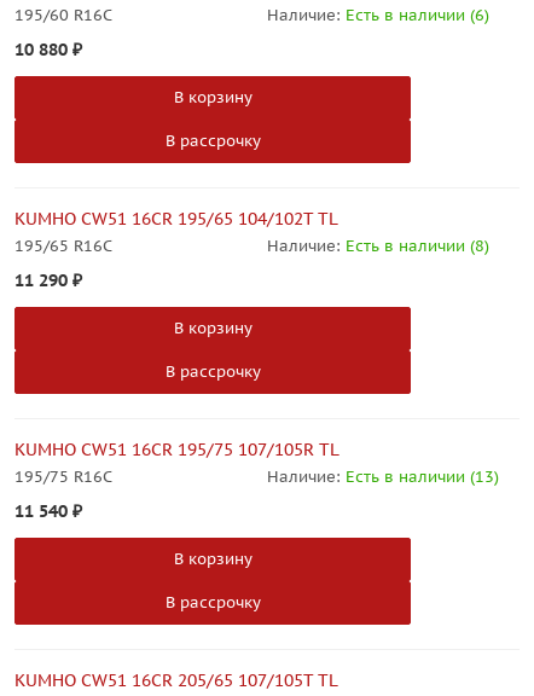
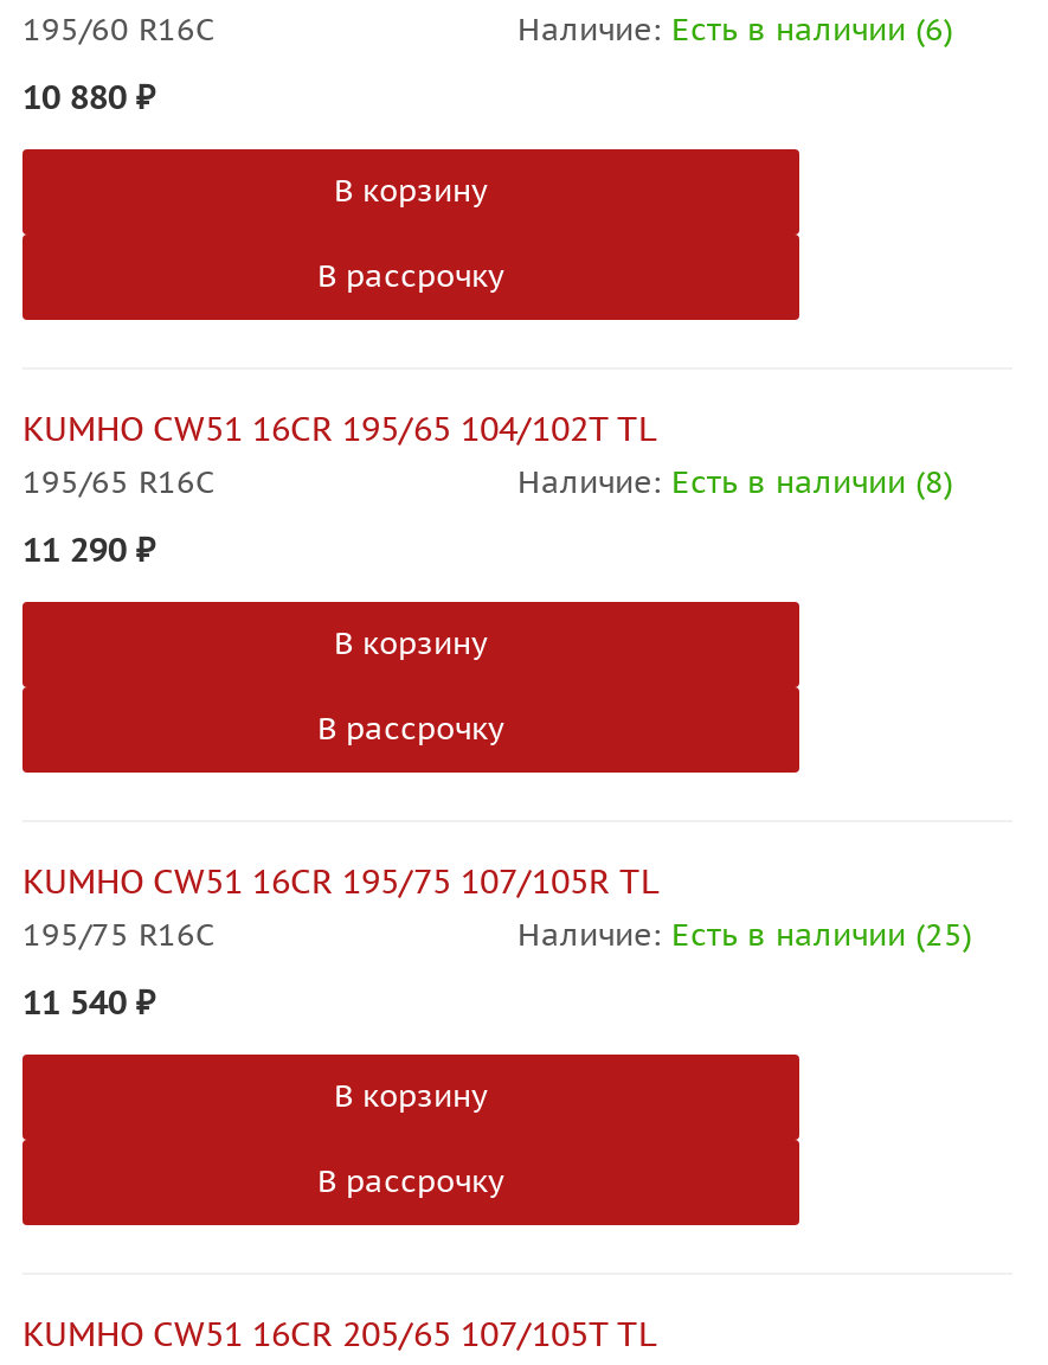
[267,466,499,487] Наличие: Есть в наличии (13) -> [517,914,972,955] Наличие: Есть в наличии (25)

